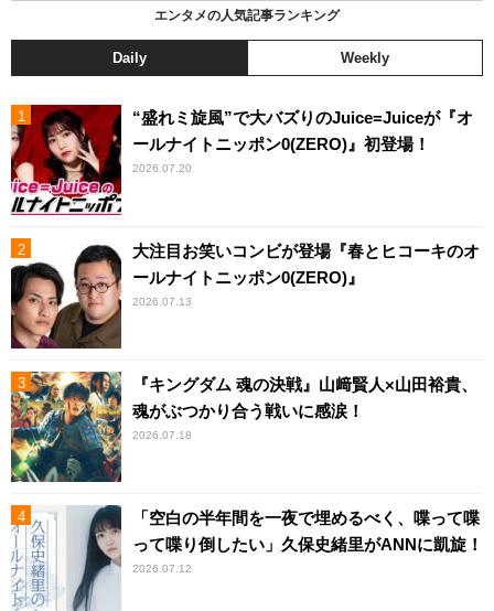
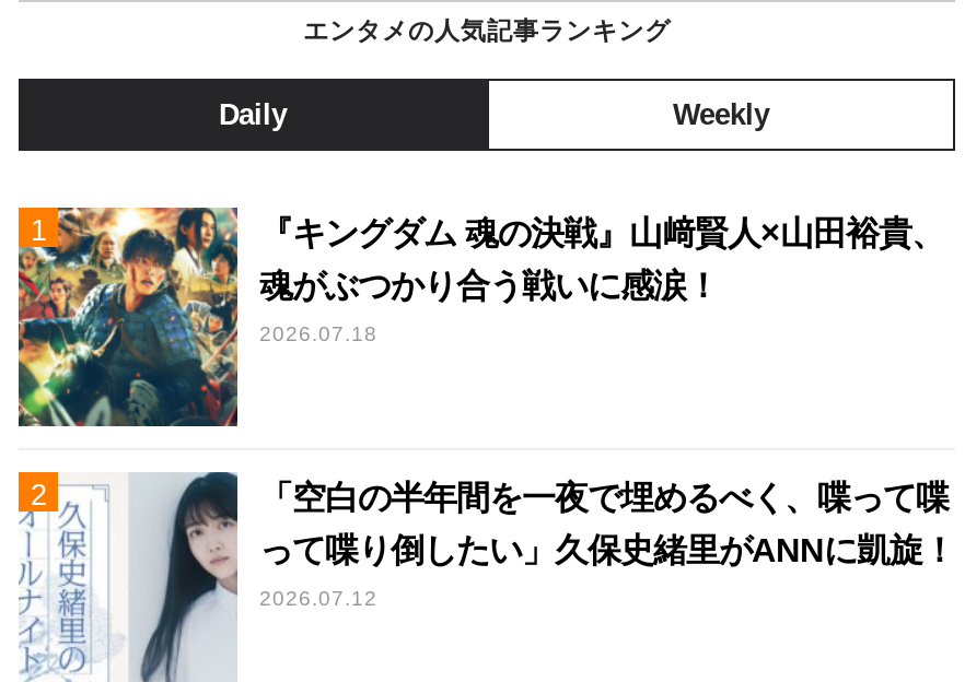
[10,104,473,216] [image] | “盛れミ旋風”で大バズりのJuice=Juiceが『オ | ールナイトニッポン0(ZERO)』初登場！ | 2026.07.20 -> none
[10,242,480,350] [image] | 大注目お笑いコンビが登場『春とヒコーキのオ | ールナイトニッポン0(ZERO)』 | 2026.07.13 -> none

